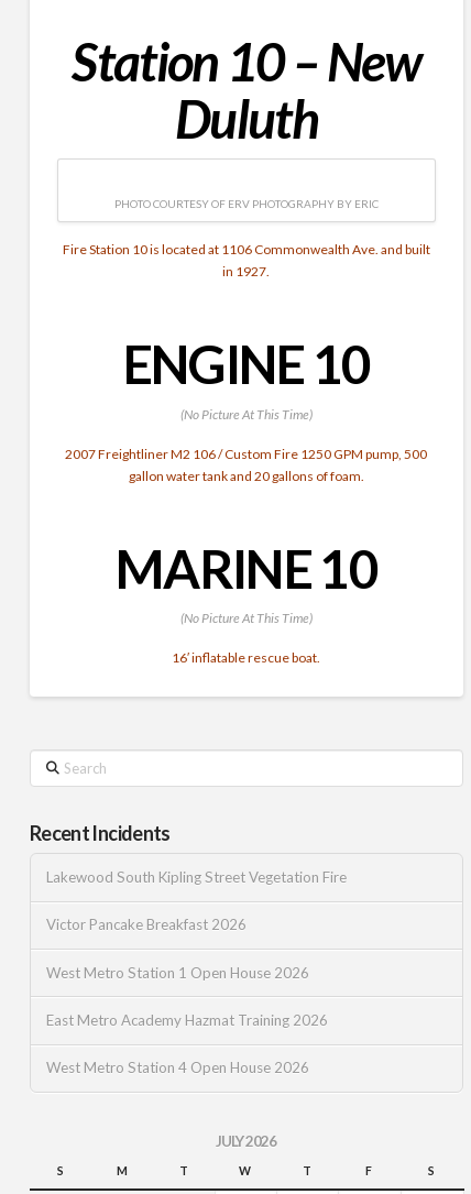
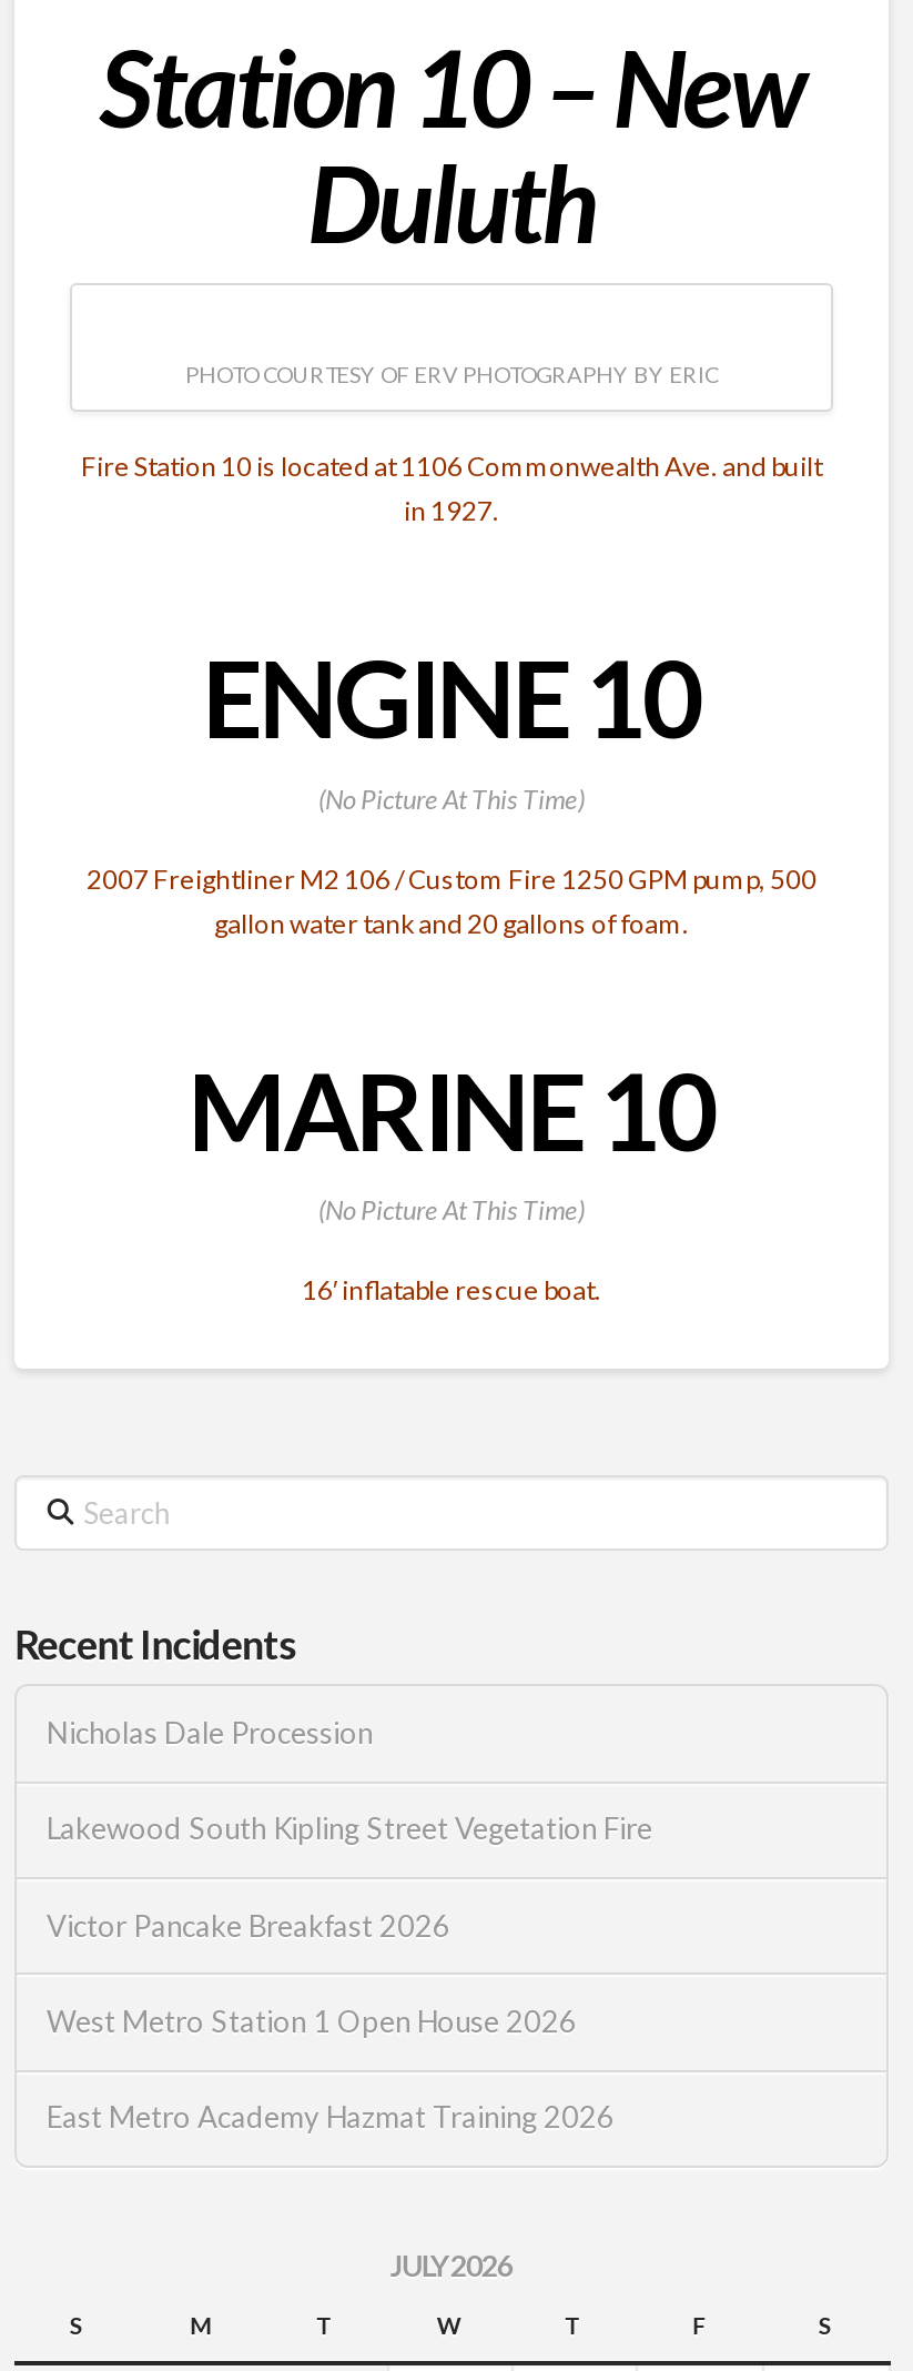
none -> [47,1715,373,1751] Nicholas Dale Procession
moved [46,868,346,1029] -> [47,1811,652,2135]: Lakewood South Kipling Street Vegetation Fire | Victor Pancake Breakfast 2026 | West Metro Station 1 Open House 2026 | East Metro Academy Hazmat Training 2026
[46,1059,309,1076] West Metro Station 4 Open House 2026 -> none

